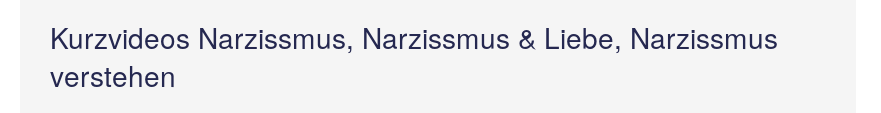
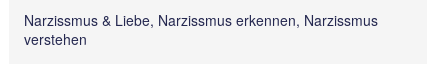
[50,18,778,58] Kurzvideos Narzissmus, Narzissmus & Liebe, Narzissmus -> [24,10,378,30] Narzissmus & Liebe, Narzissmus erkennen, Narzissmus

